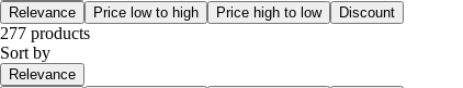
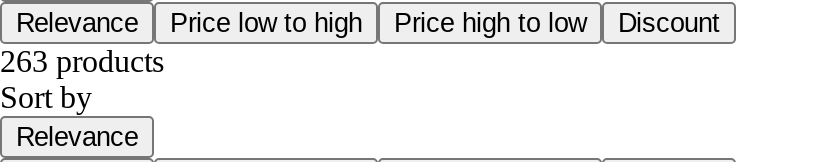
[0,24,90,43] 277 products -> [0,44,164,78] 263 products

